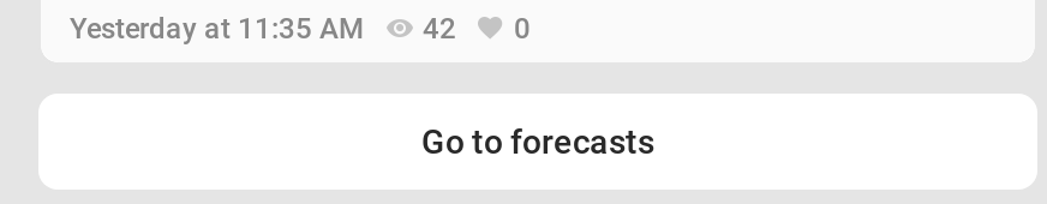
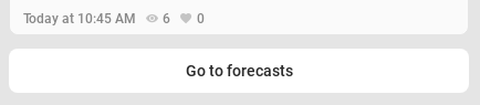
[70,11,456,45] Yesterday at 11:35 AM | 42 -> [23,11,170,26] Today at 10:45 AM | 6

